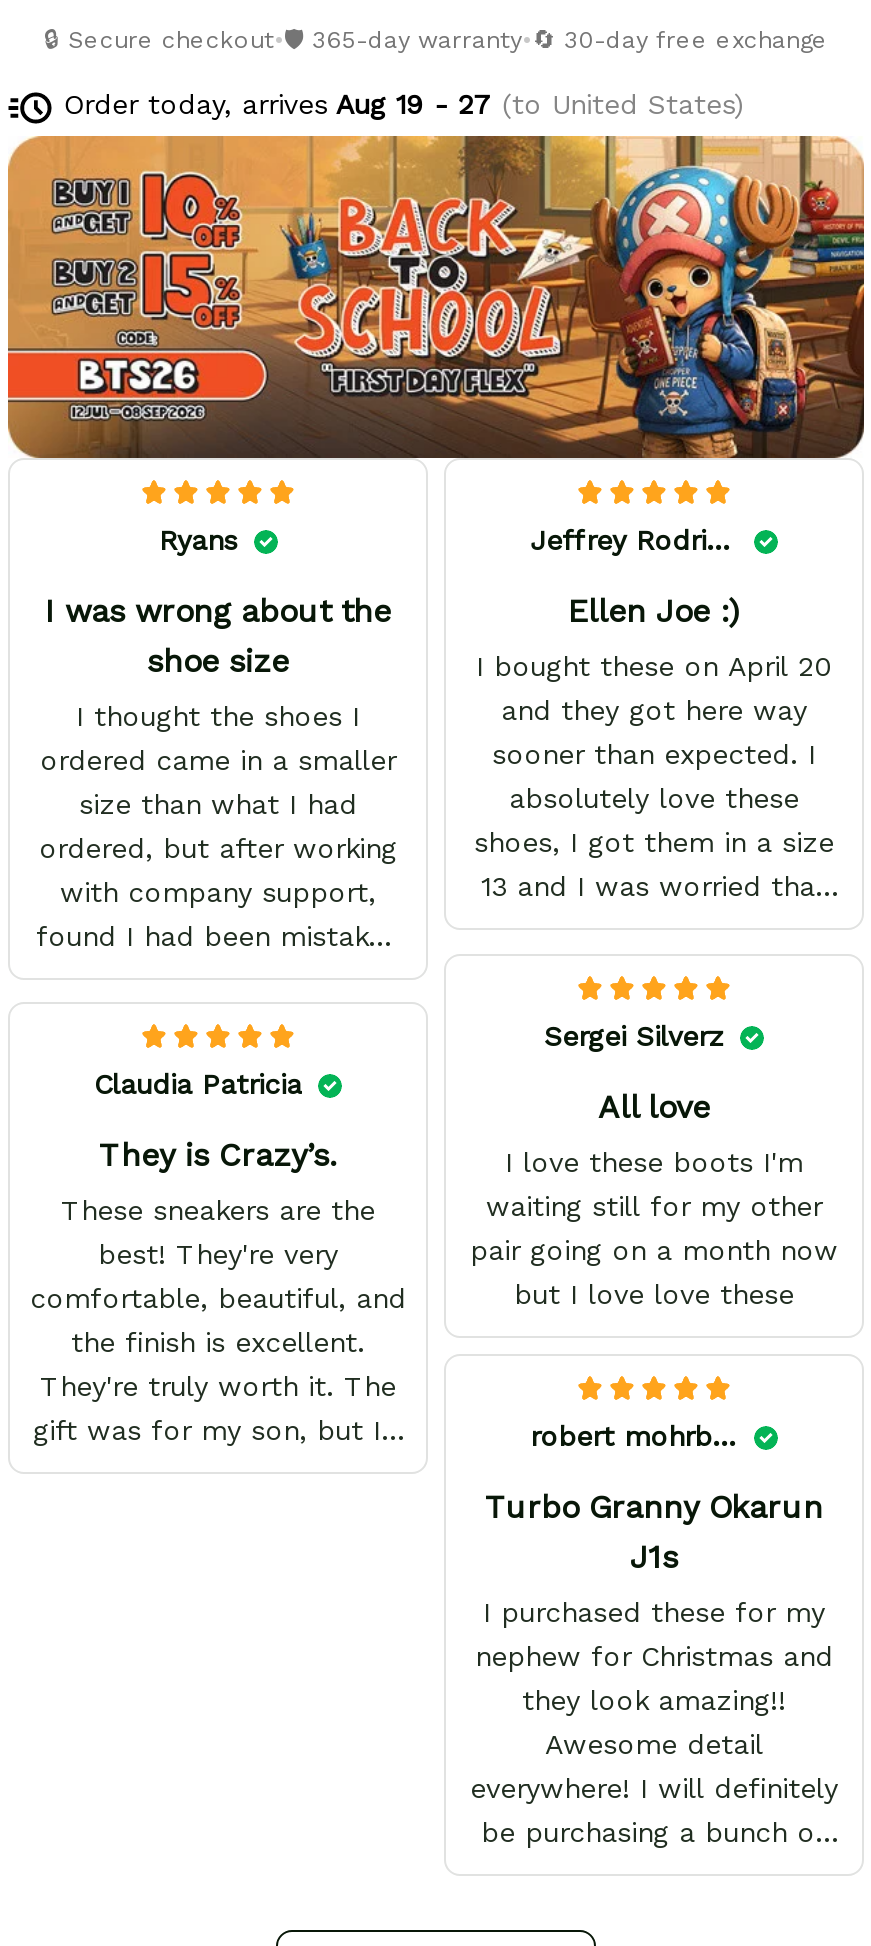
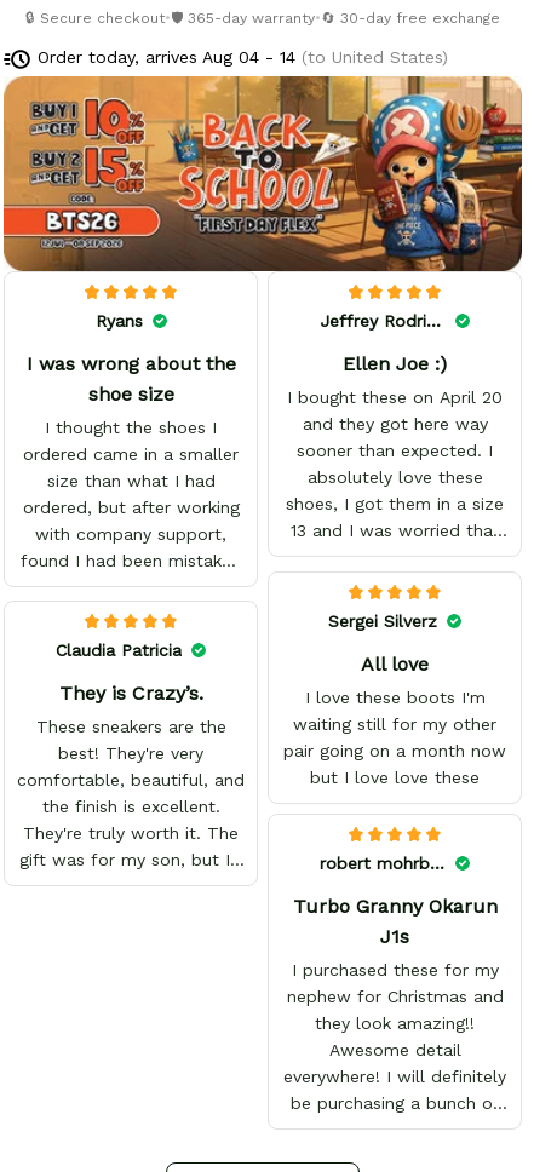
[64,88,744,120] Order today, arrives Aug 19 - 27 (to United States) -> [37,48,448,67] Order today, arrives Aug 04 - 14 (to United States)

